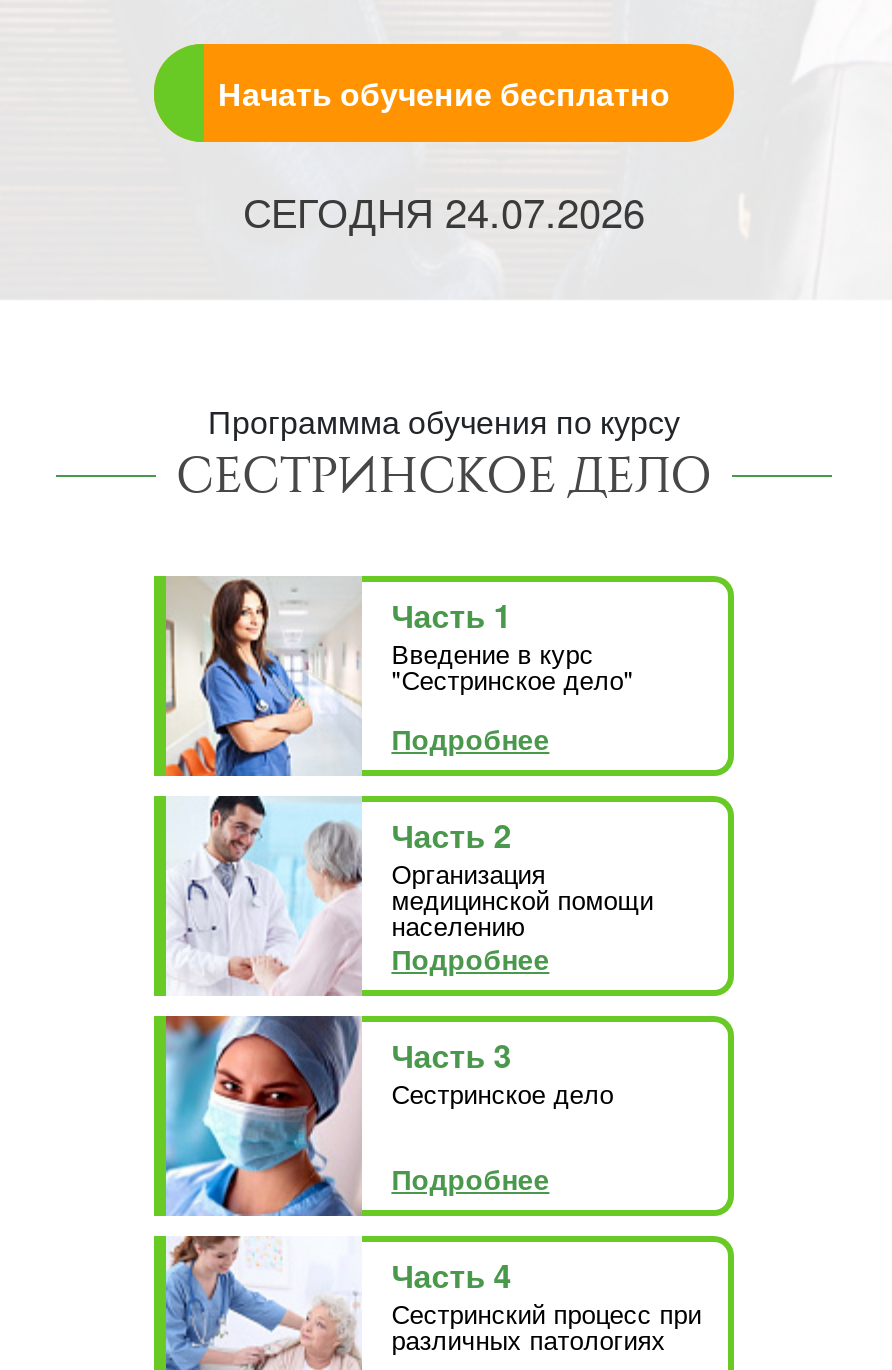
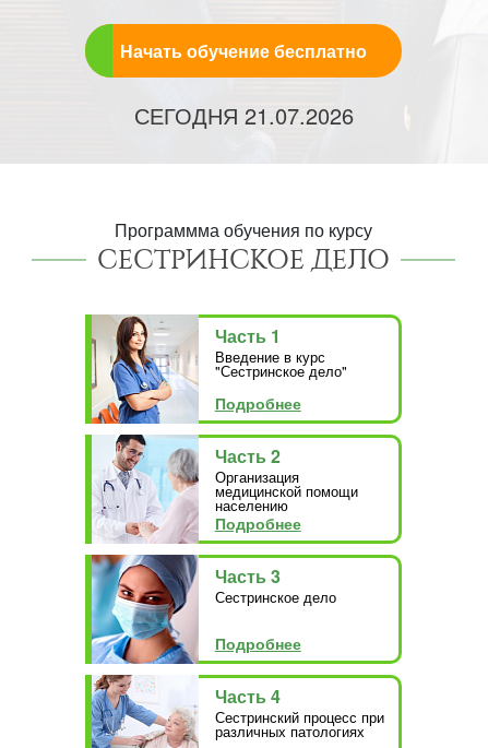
[243,182,645,240] СЕГОДНЯ 24.07.2026 -> [134,99,353,131] СЕГОДНЯ 21.07.2026

